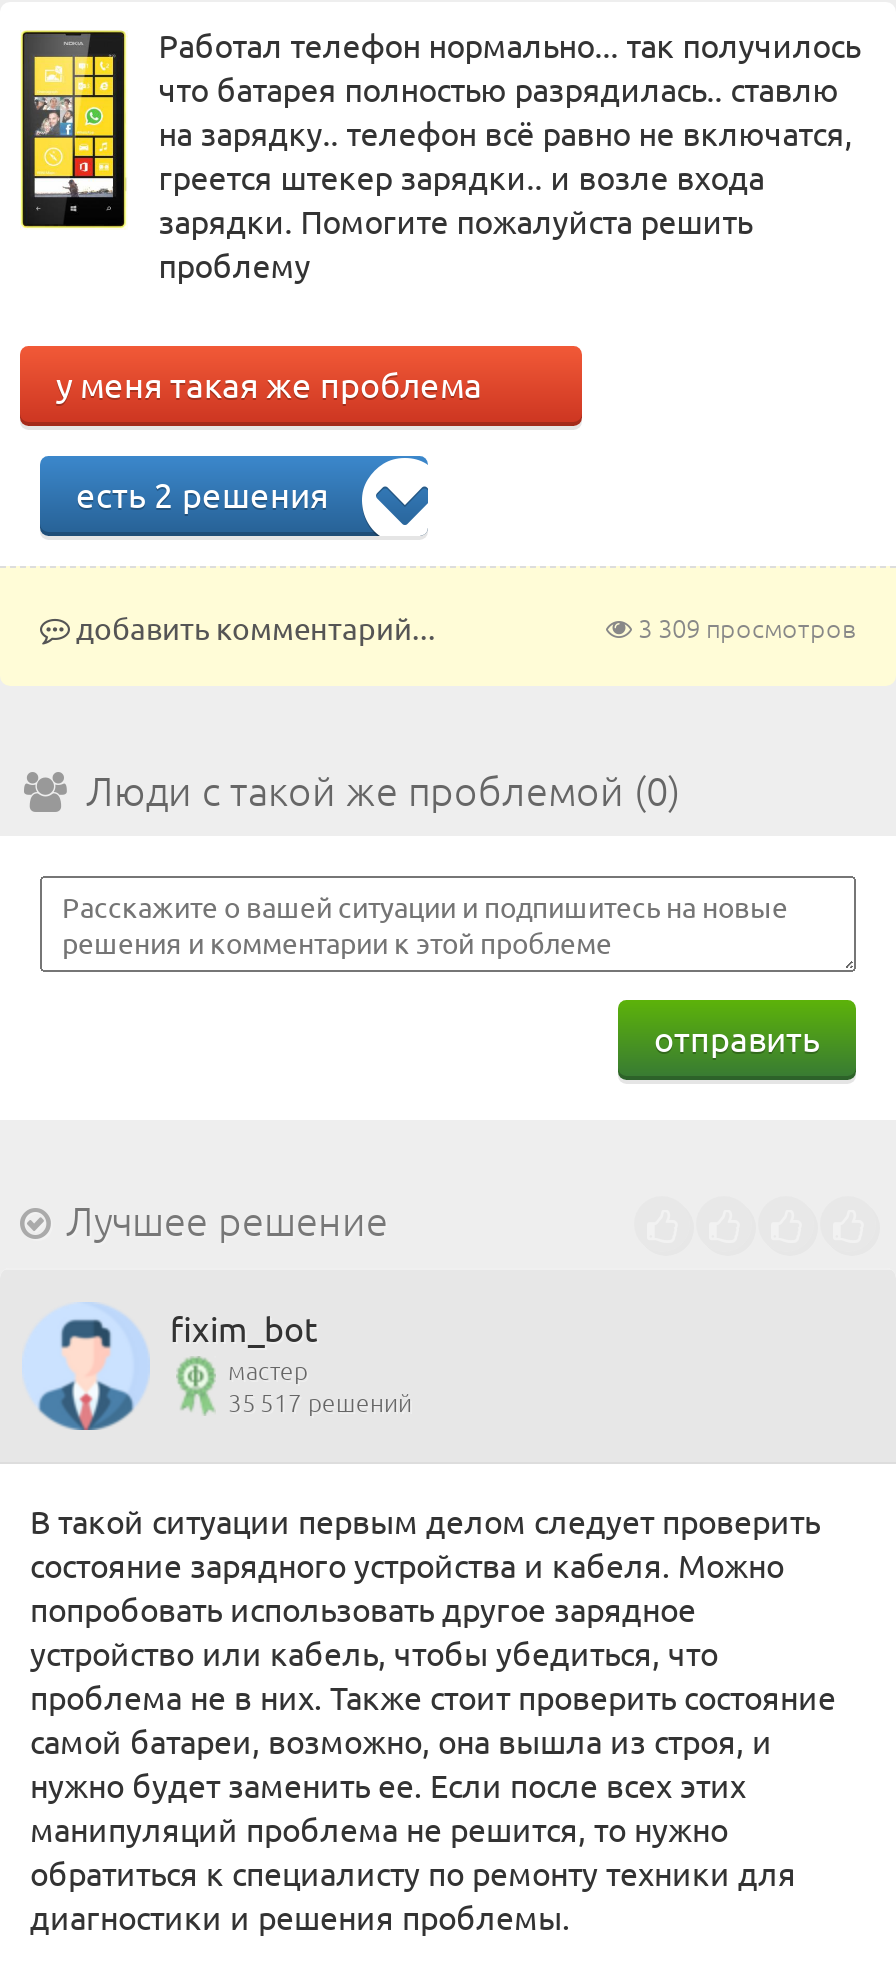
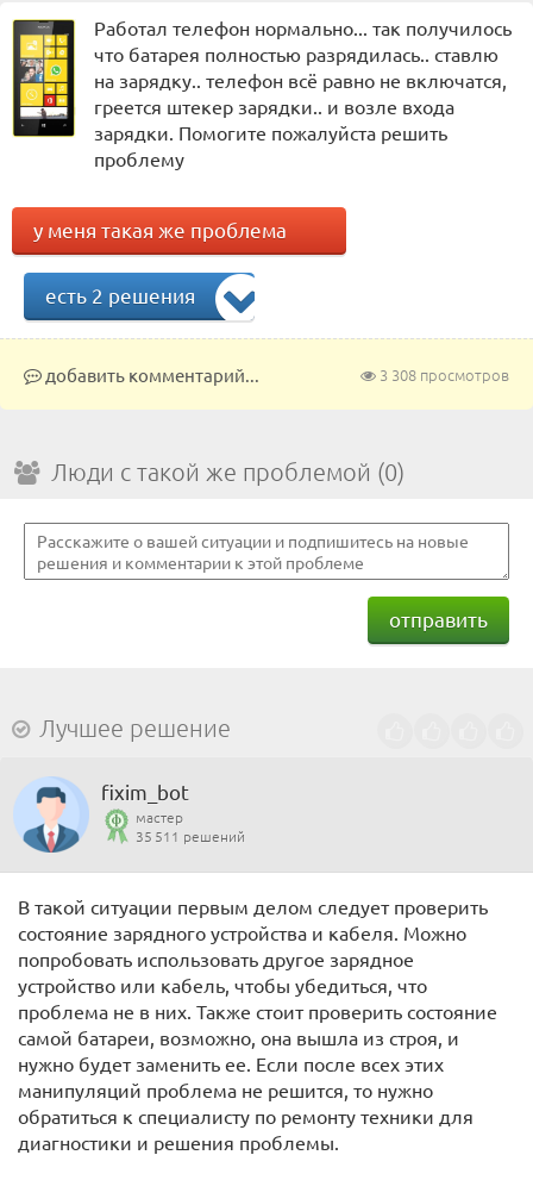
[632,608,856,646] 3 309 просмотров -> [376,363,509,386] 3 308 просмотров
[228,1386,412,1418] 35 517 решений -> [136,826,245,845] 35 511 решений

